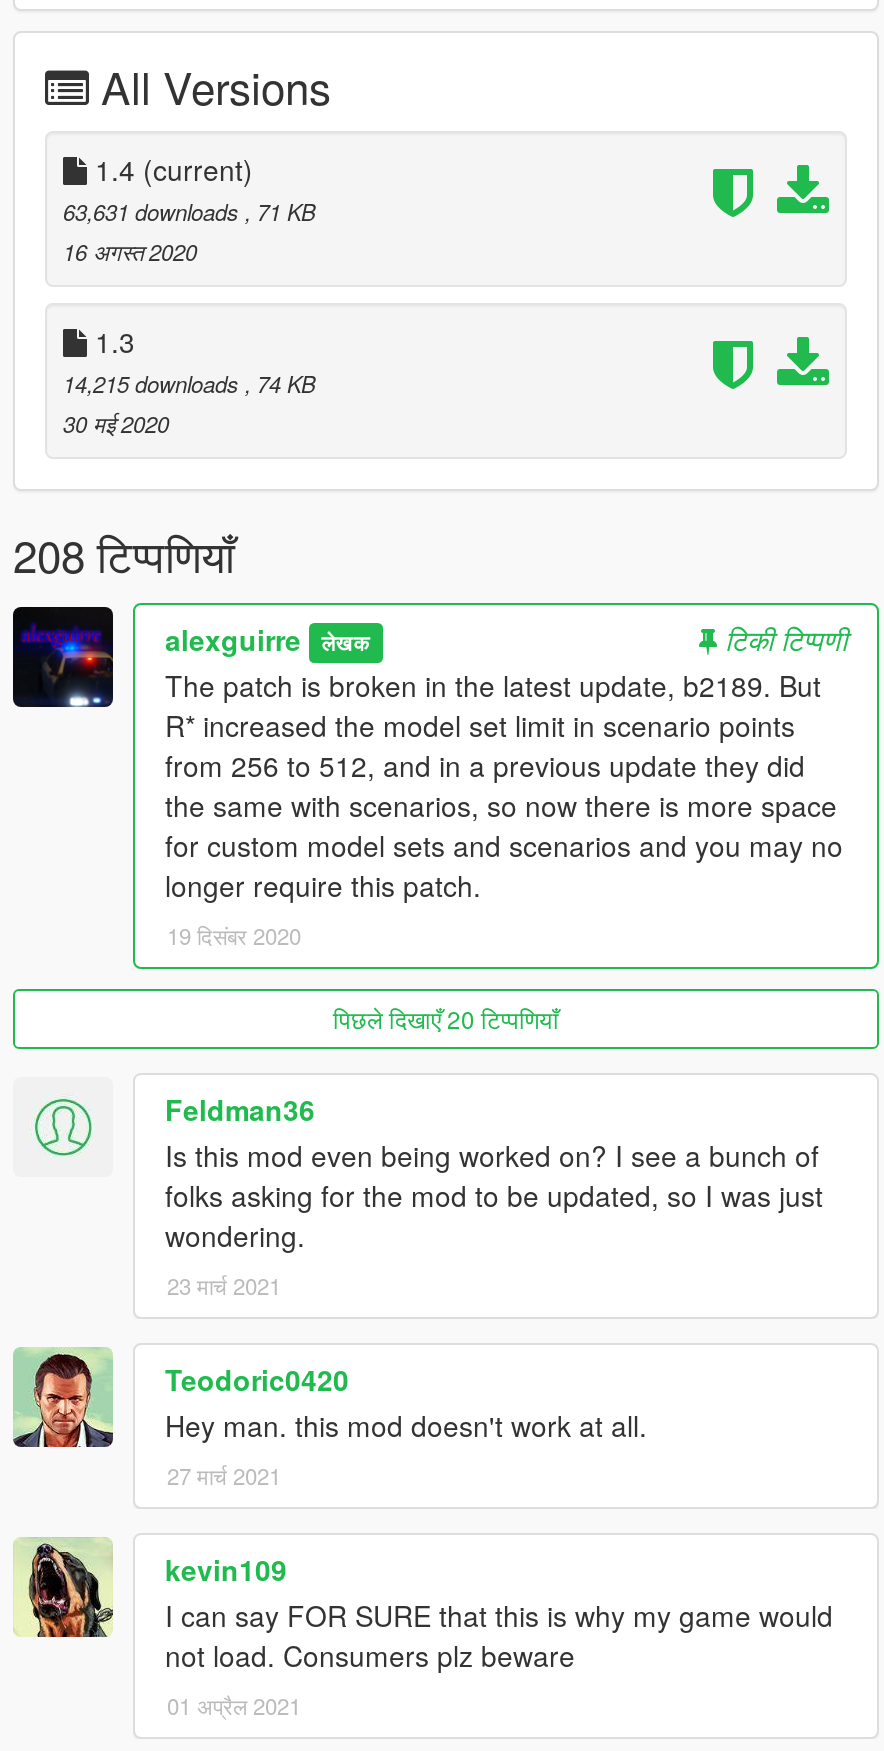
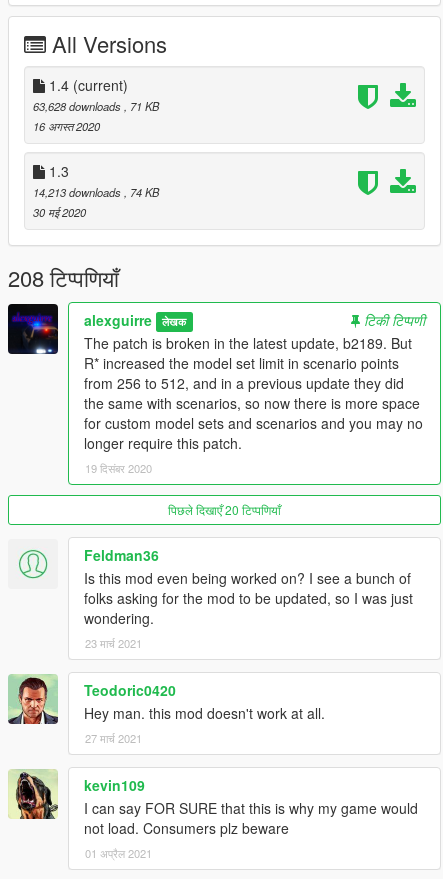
[63,195,315,227] 63,631 downloads, 71 KB -> [33,98,159,114] 63,628 downloads, 71 KB
[63,367,315,399] 14,215 downloads, 74 KB -> [33,184,159,200] 14,213 downloads, 74 KB

